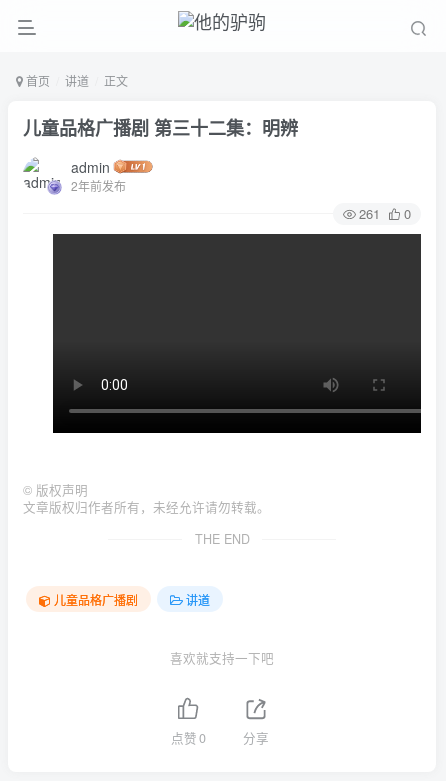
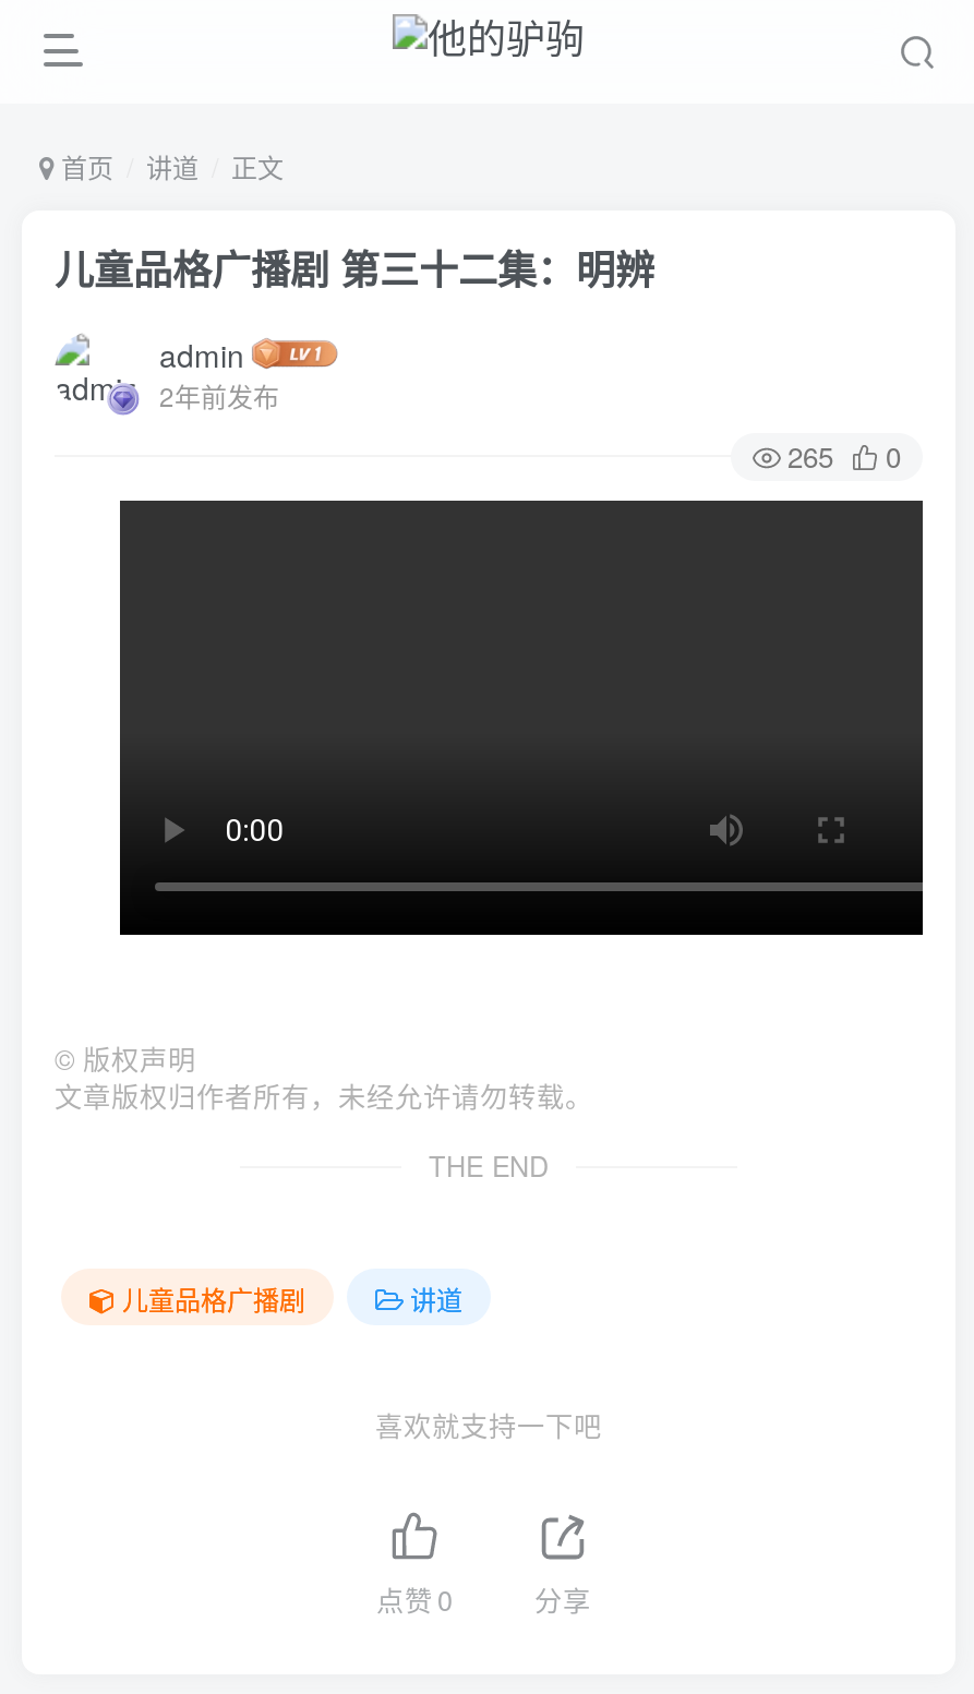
[359,204,411,223] 261 0 -> [787,435,901,477] 265 0

